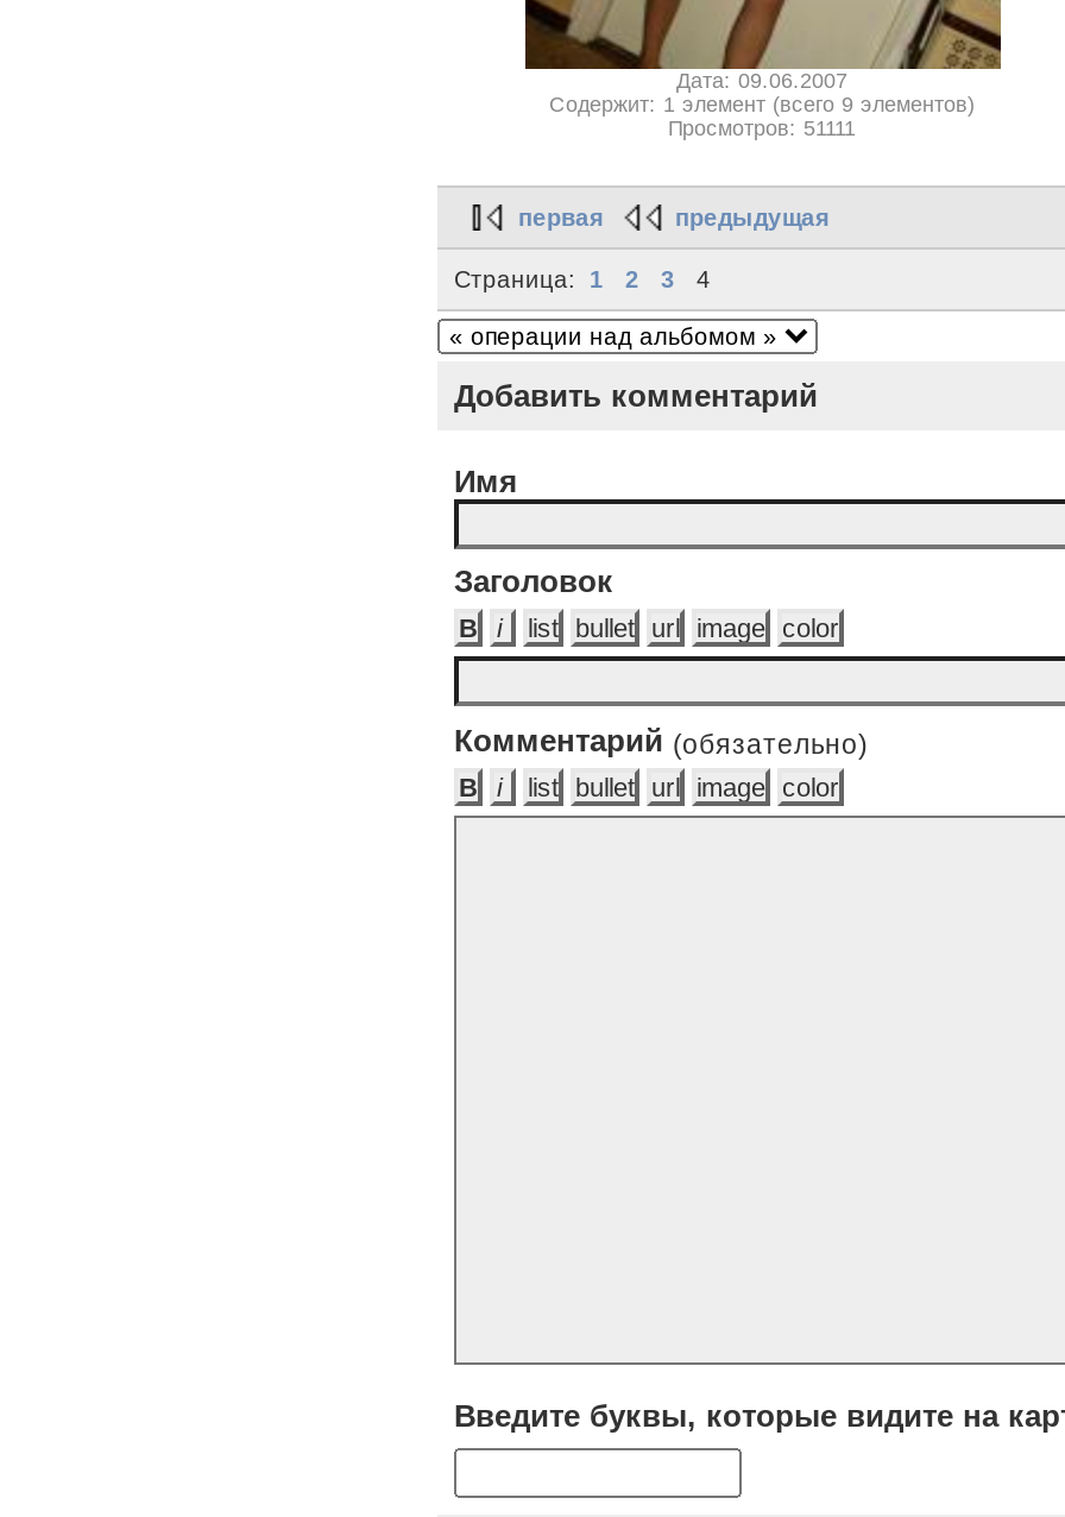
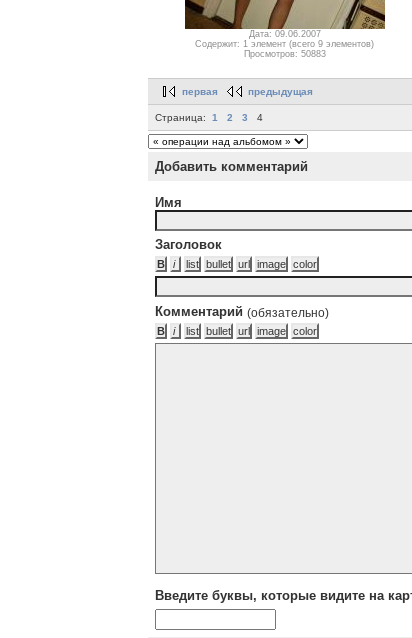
[668,116,856,140] Просмотров: 51111 -> [243,49,325,59] Просмотров: 50883

